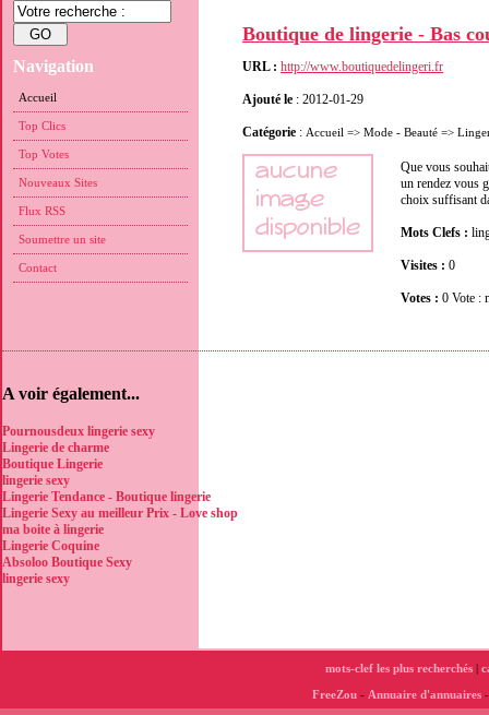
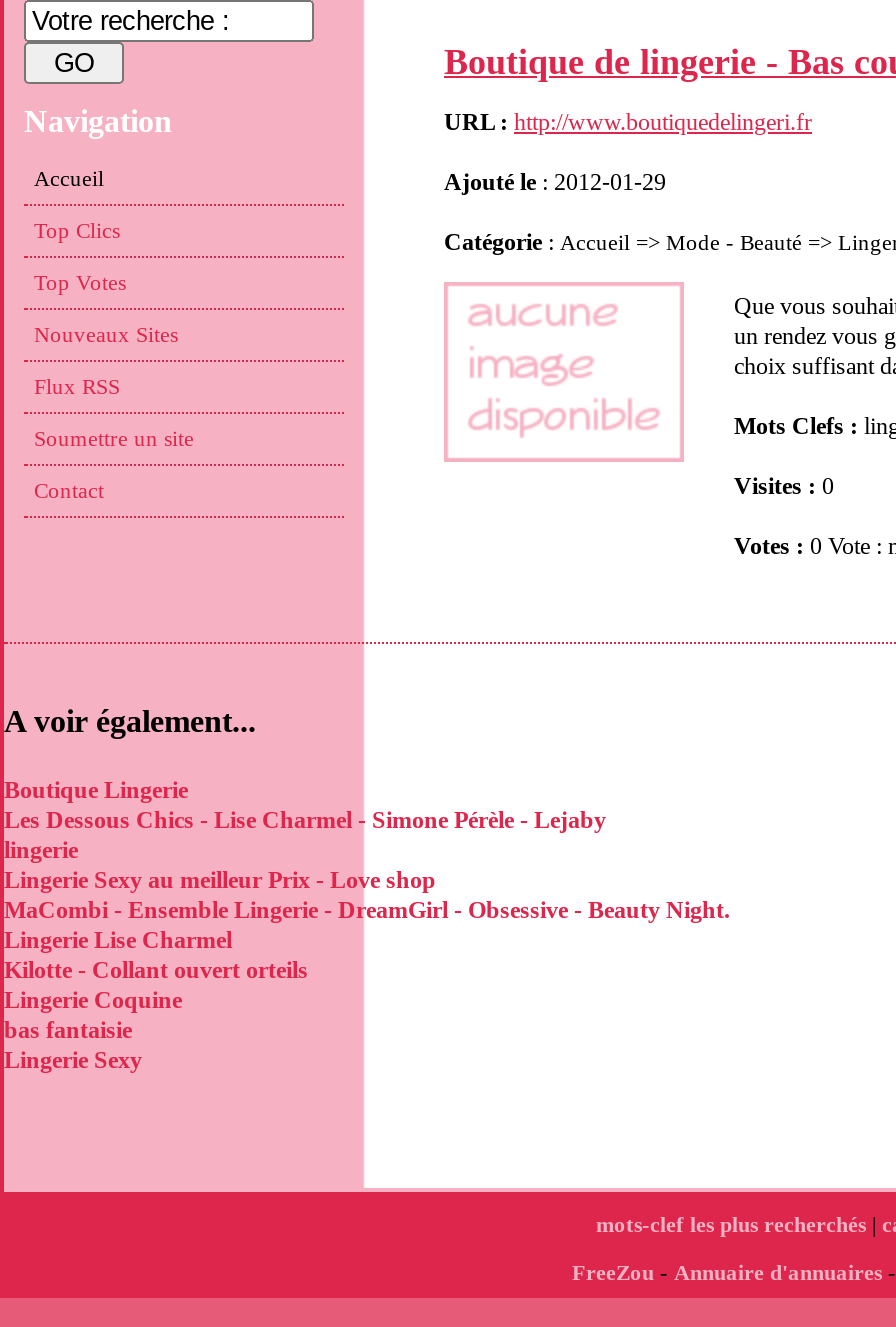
[2,424,155,455] Pournousdeux lingerie sexy | Lingerie de charme -> none
moved [2,456,103,472] -> [4,776,188,804]: Boutique Lingerie
[2,473,211,504] lingerie sexy | Lingerie Tendance - Boutique lingerie -> [4,806,606,864] Les Dessous Chics - Lise Charmel - Simone Pérèle - Lejaby | lingerie
moved [2,506,238,521] -> [4,866,436,894]: Lingerie Sexy au meilleur Prix - Love shop
[2,522,104,537] ma boite à lingerie -> [4,896,730,984] MaCombi - Ensemble Lingerie - DreamGirl - Obsessive - Beauty Night. | Lingerie Lise Charmel | Kilotte - Collant ouvert orteils
[2,555,132,586] Absoloo Boutique Sexy | lingerie sexy -> [4,1016,142,1074] bas fantaisie | Lingerie Sexy

